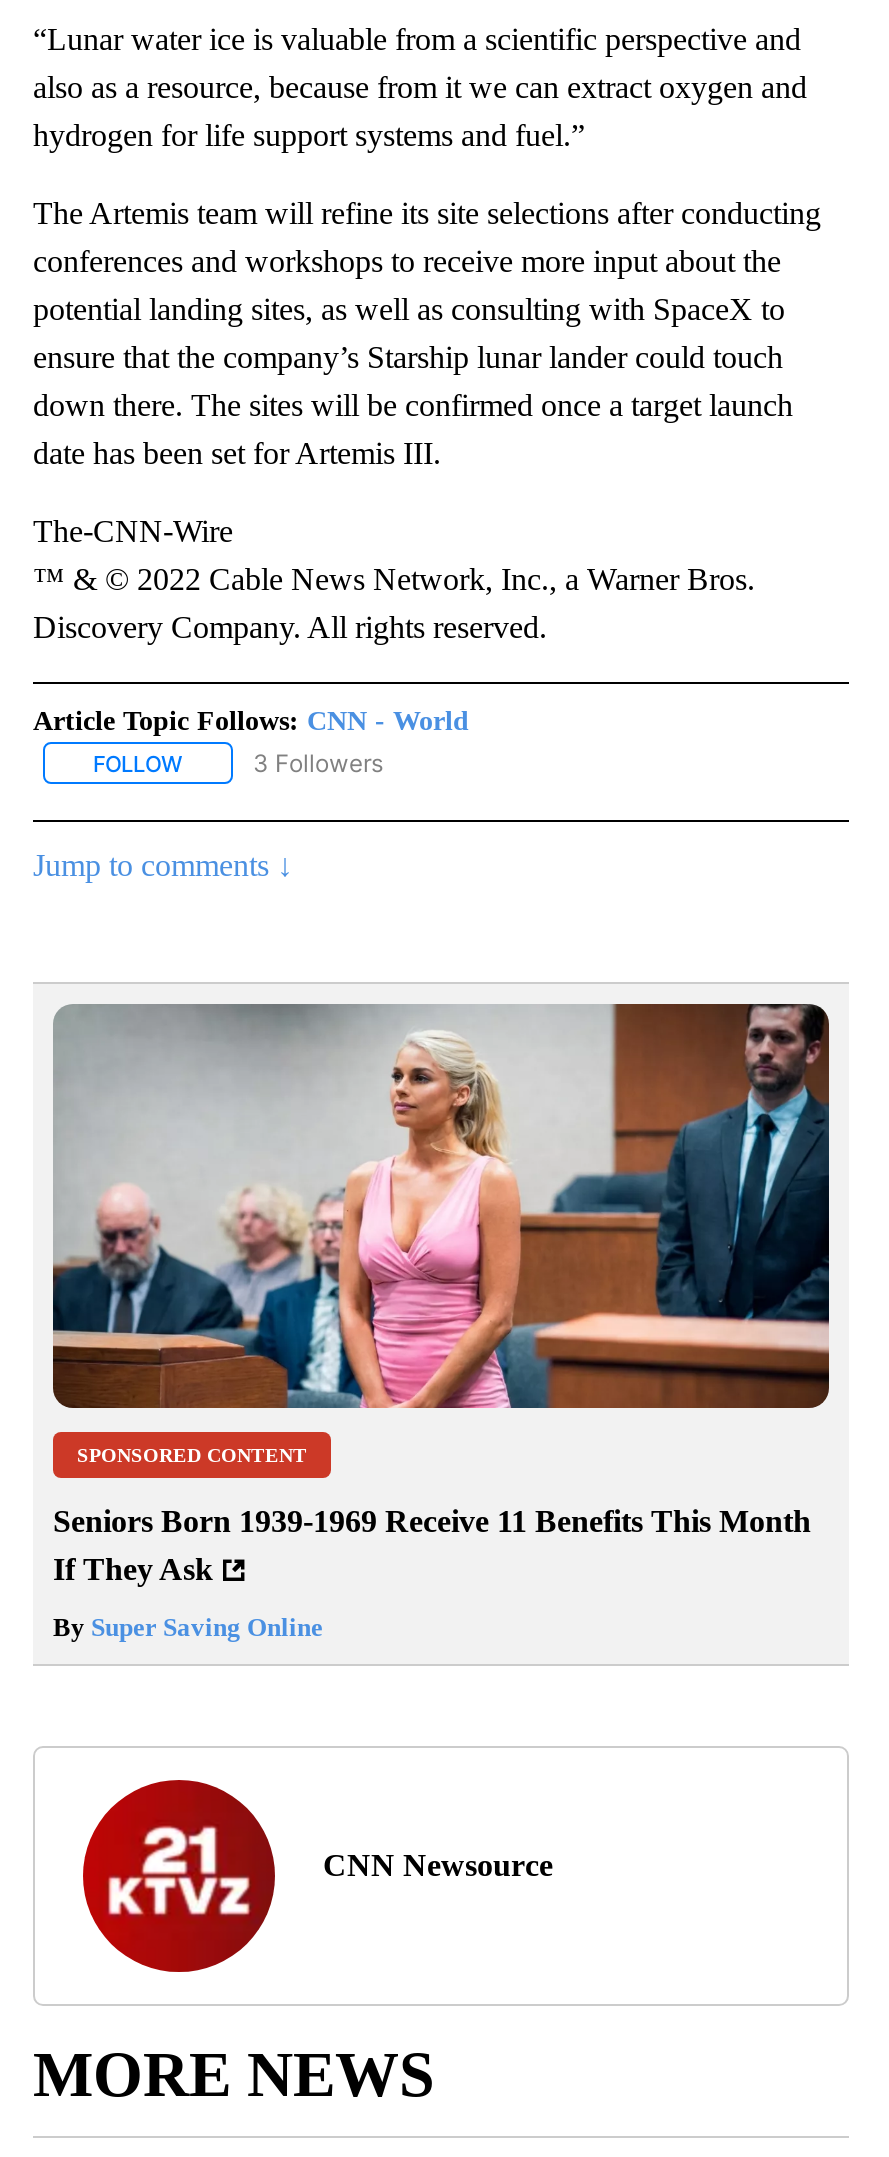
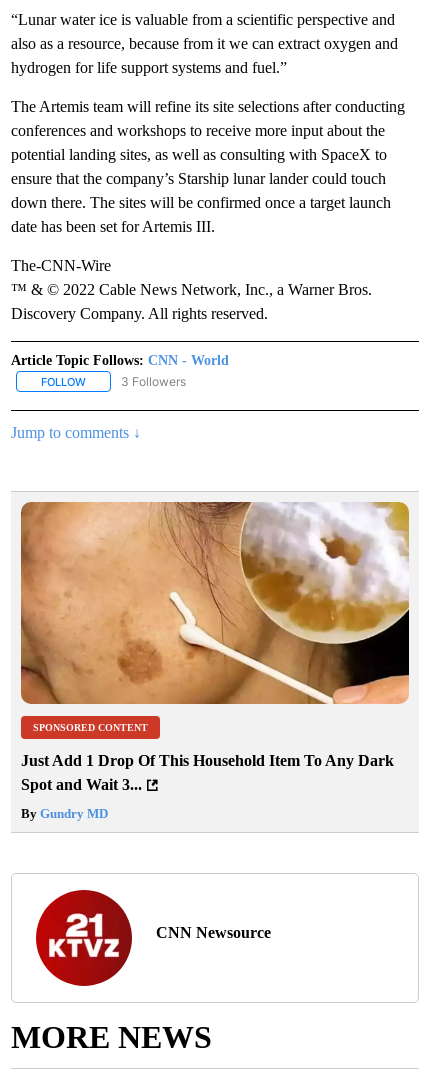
[51,1002,831,1410] [image] -> [20,501,410,705] [image]
[53,1505,811,1587] Seniors Born 1939-1969 Receive 11 Benefits This Month | If They Ask -> [21,752,394,793] Just Add 1 Drop Of This Household Item To Any Dark | Spot and Wait 3...
[53,1613,323,1643] By Super Saving Online -> [21,806,108,821] By Gundry MD

